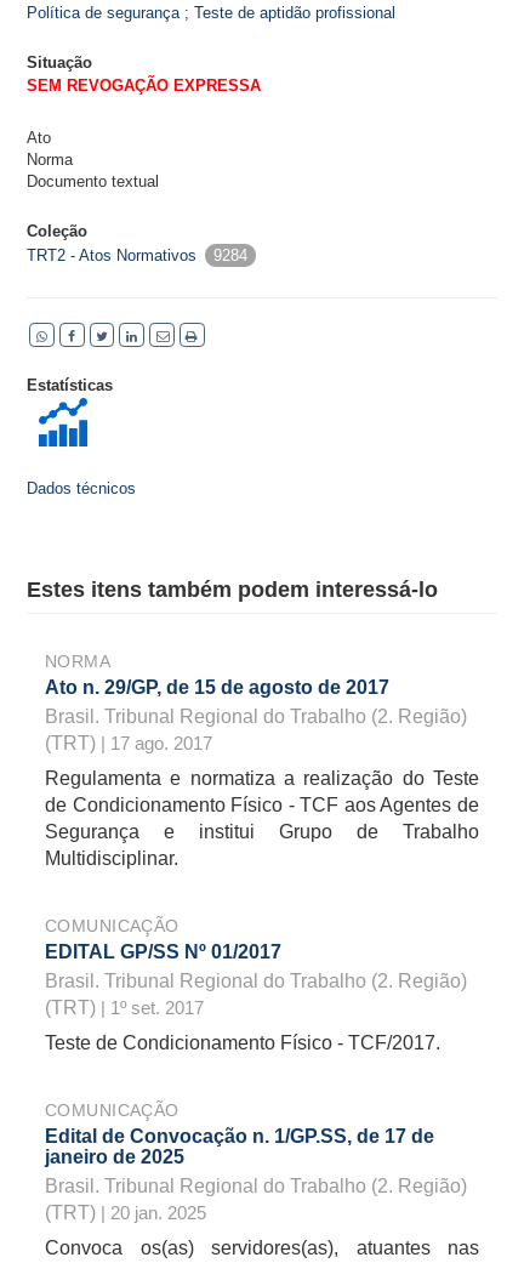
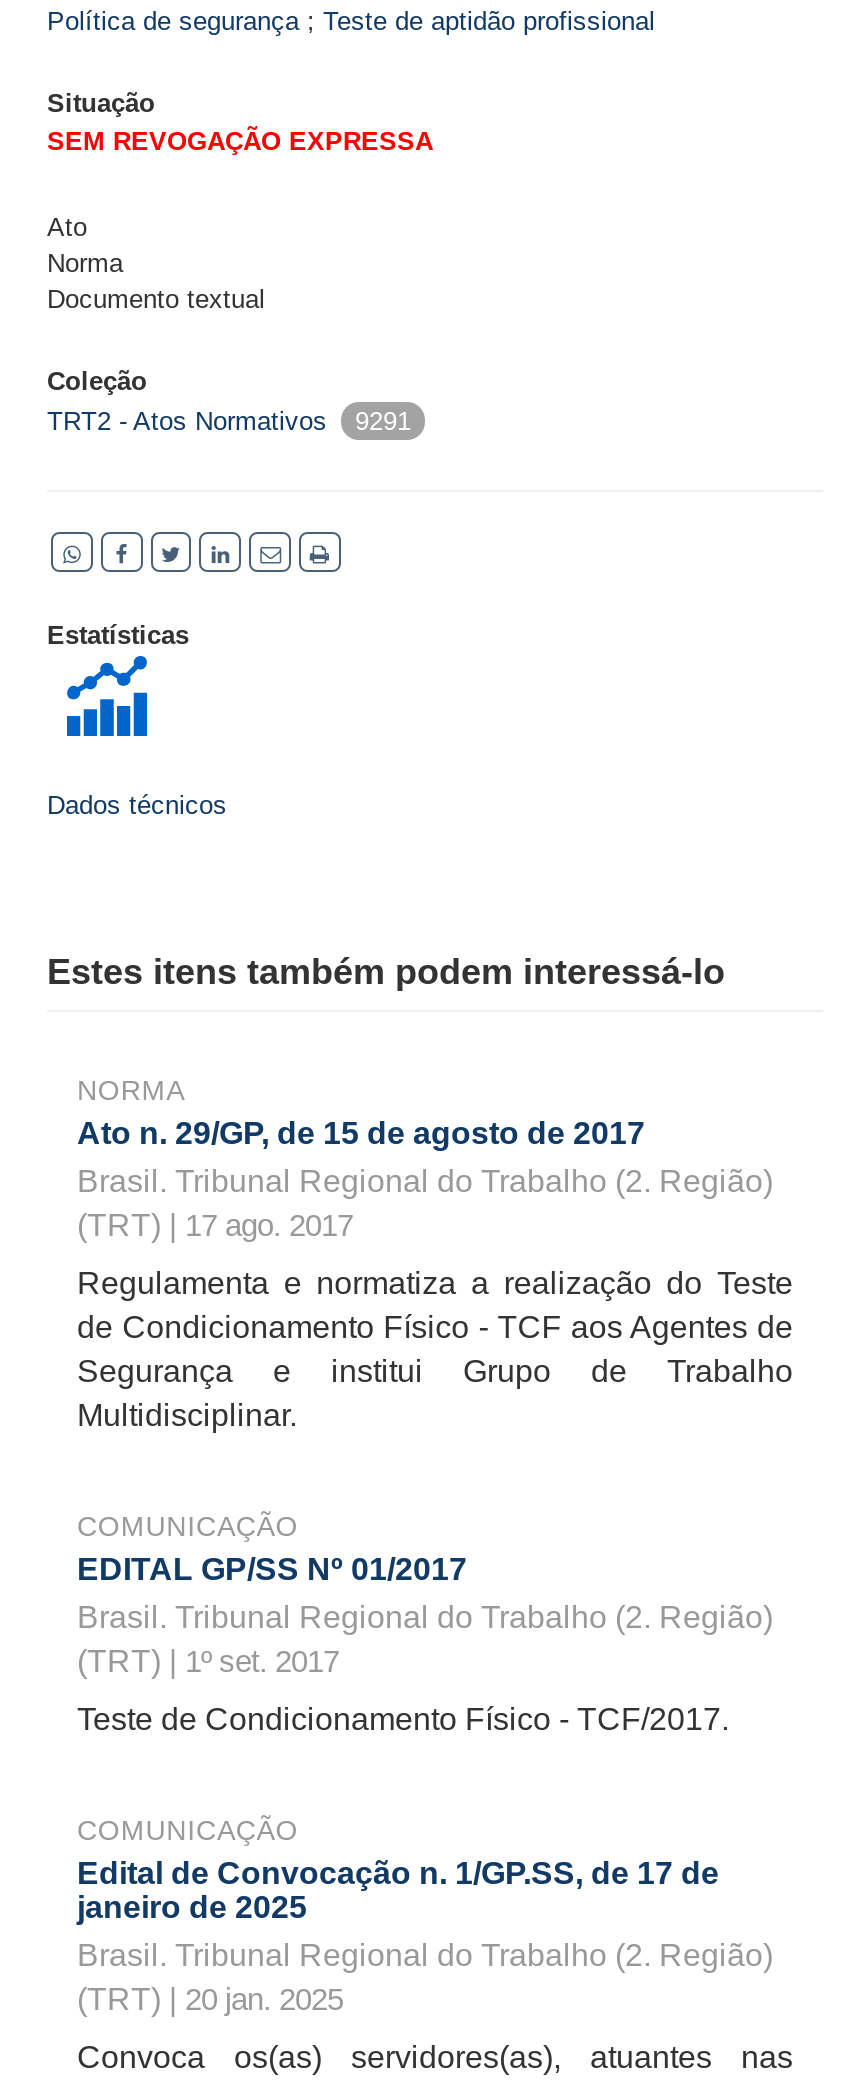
[27,246,247,264] TRT2 - Atos Normativos 9284 -> [47,405,411,435] TRT2 - Atos Normativos 9291

